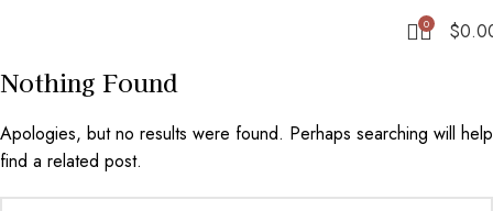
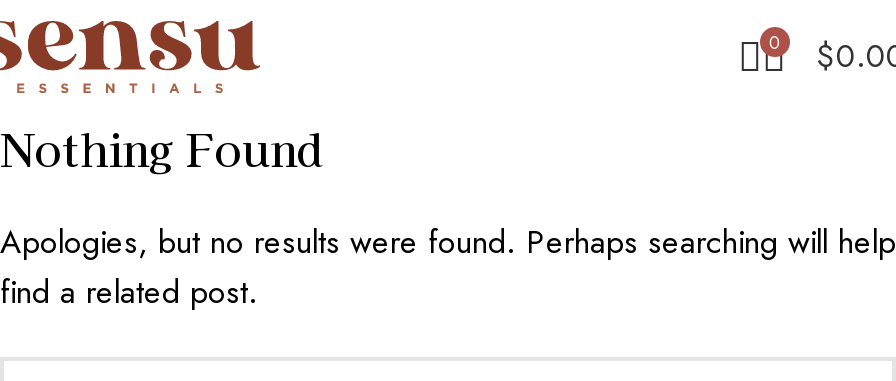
none -> [6,19,262,95] [image]

